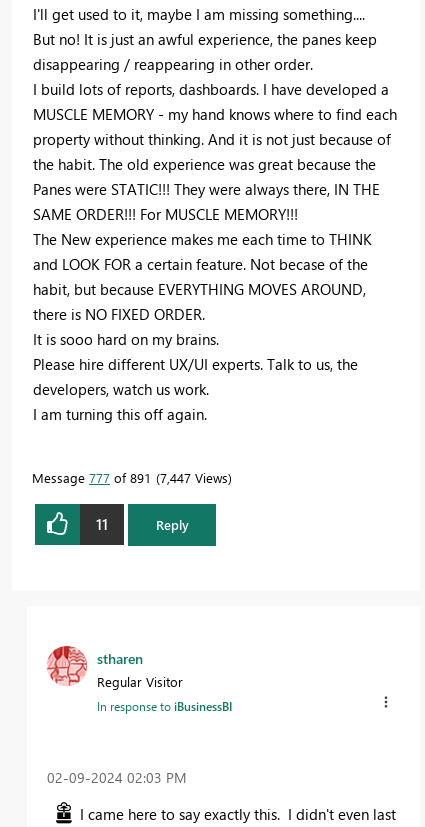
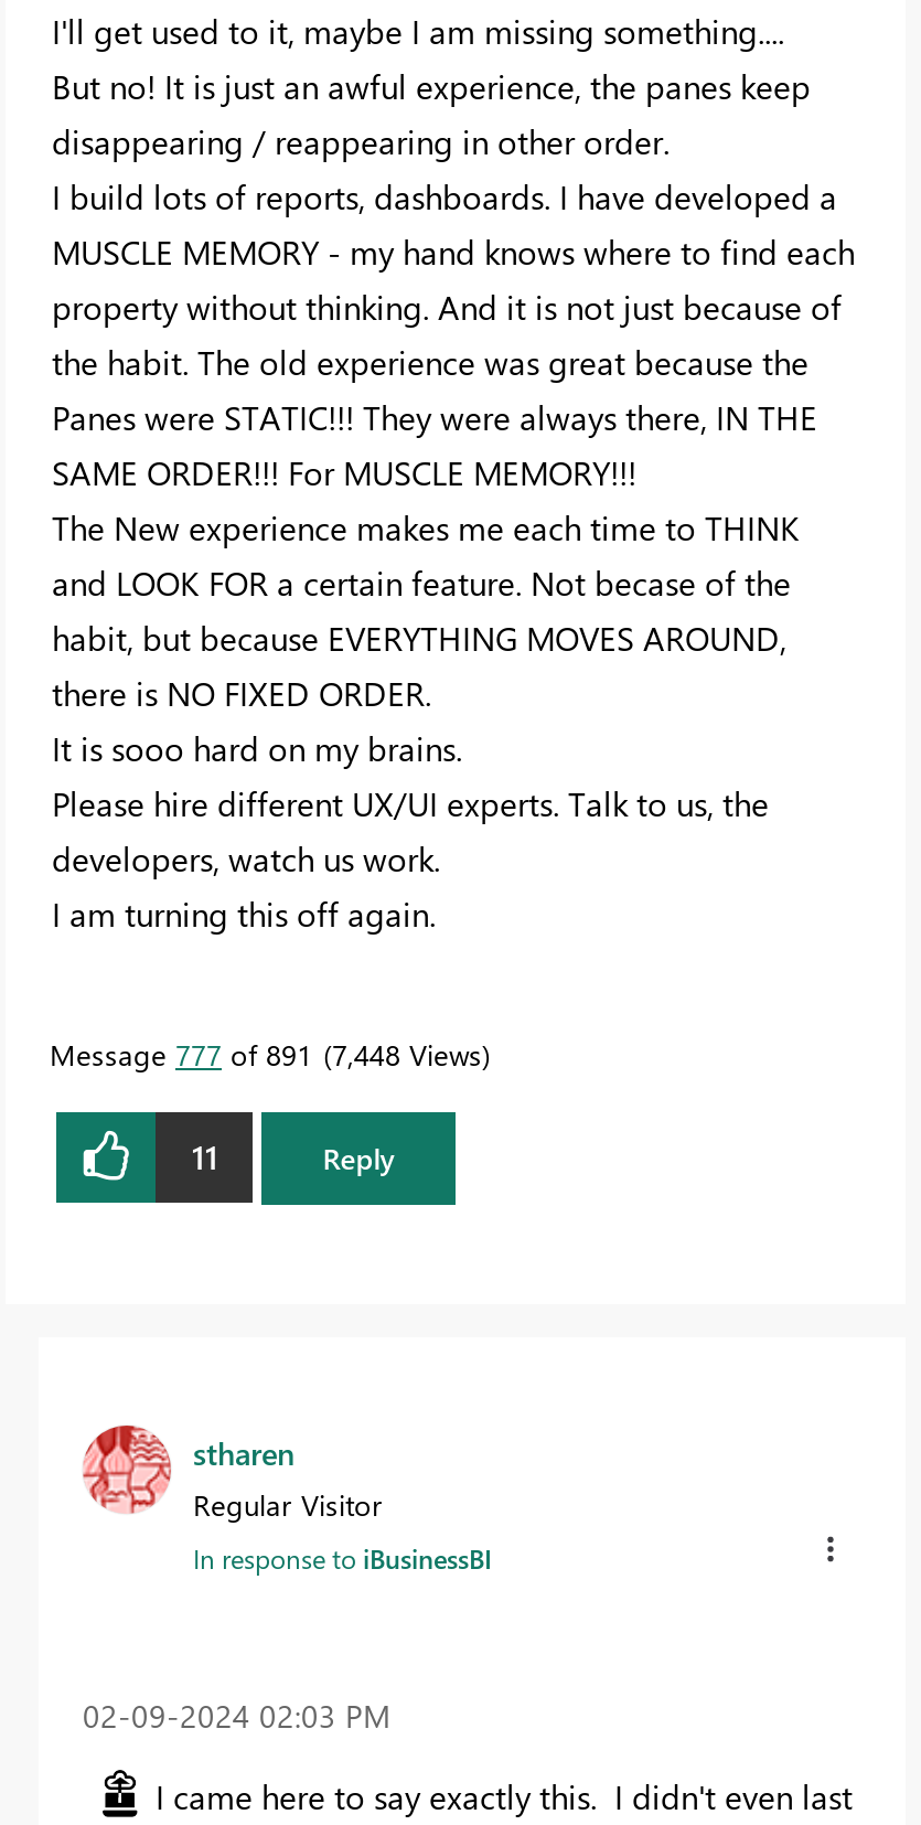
[32,468,228,485] Message 777 of 891 7,447 Views -> [50,1034,482,1071] Message 777 of 891 7,448 Views

